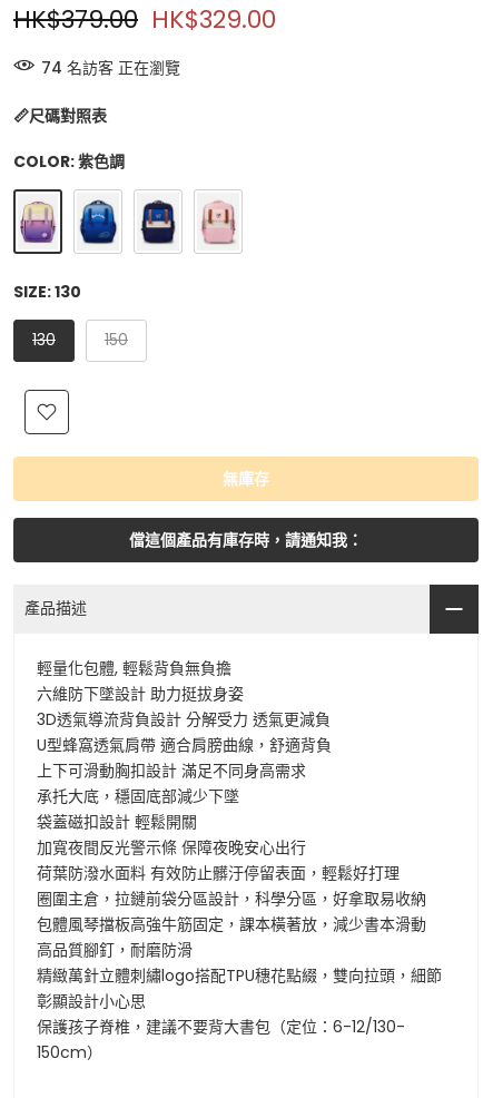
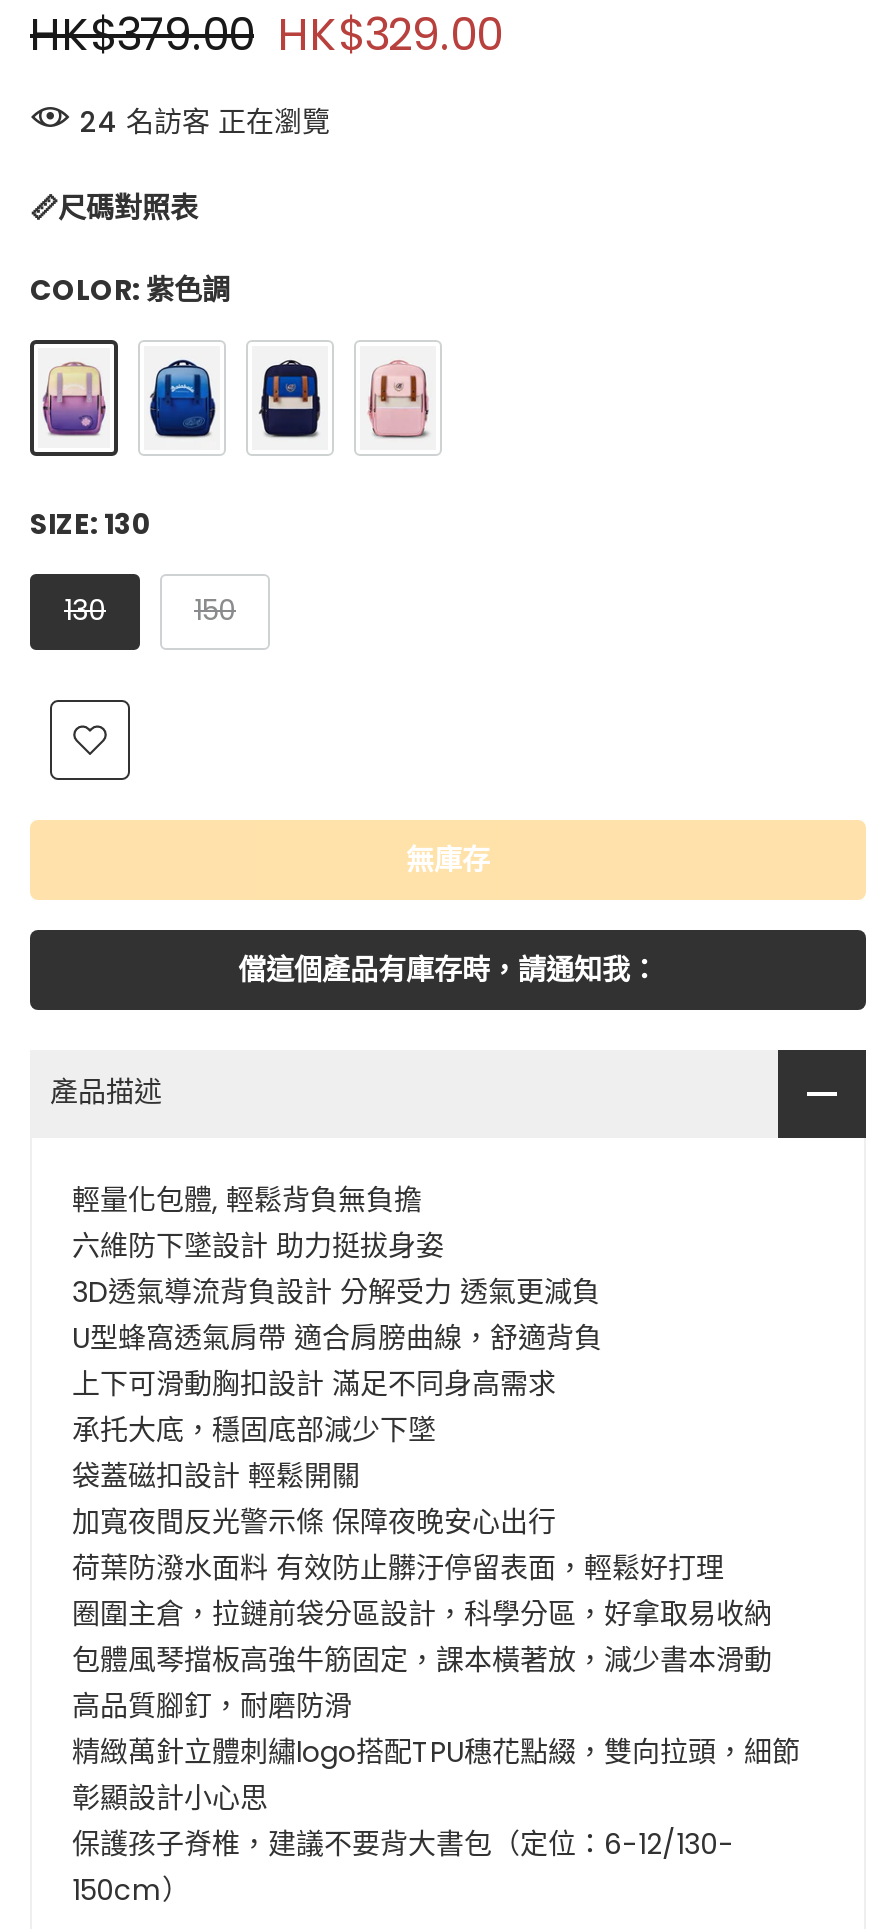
[41,57,180,79] 74 名訪客正在瀏覽 -> [80,102,330,142] 24 名訪客正在瀏覽

